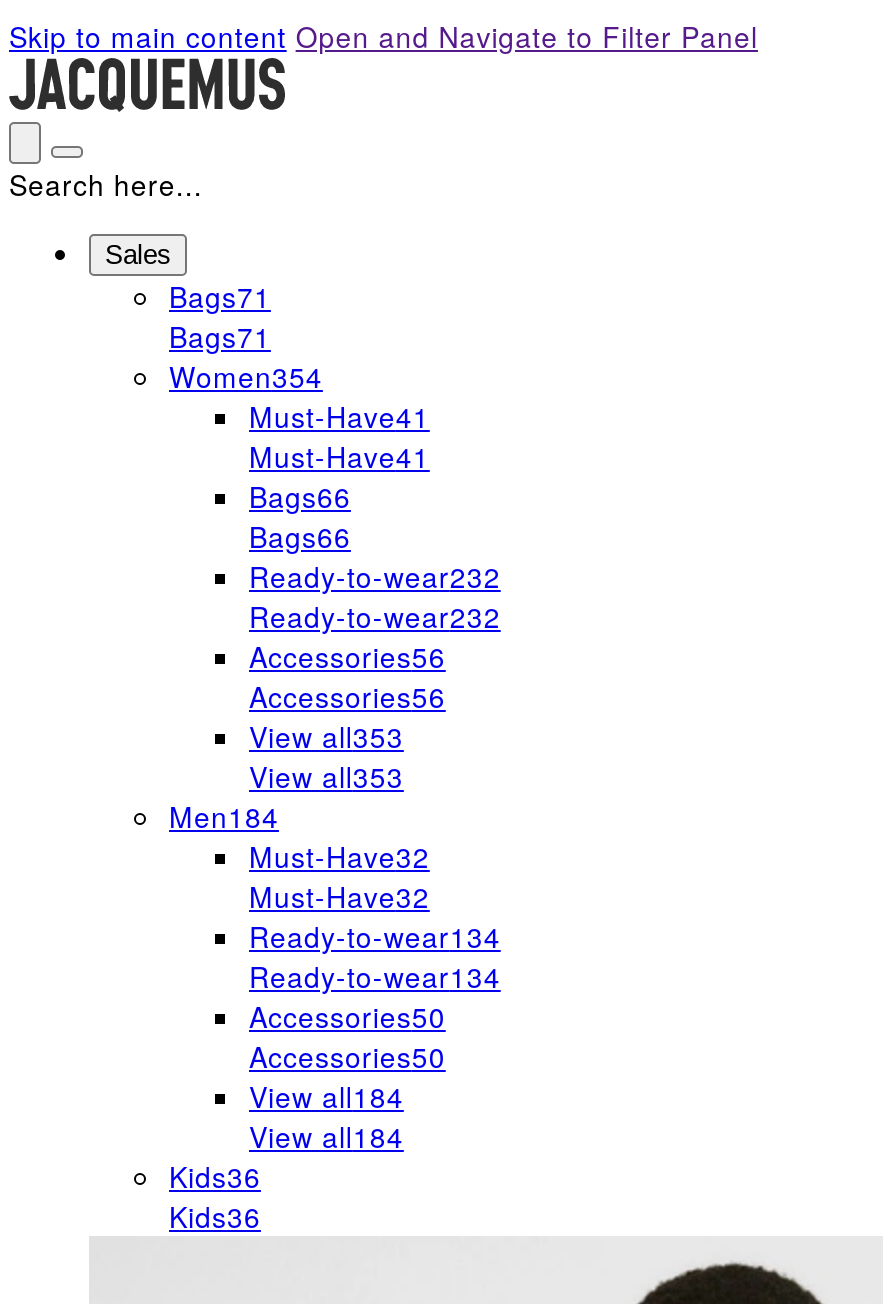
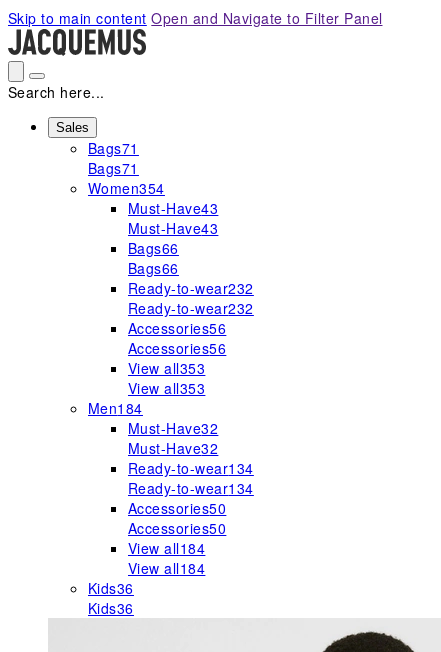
[249,396,430,436] Must-Have41 -> [128,198,218,218] Must-Have43
[249,436,430,476] Must-Have41 -> [128,218,218,238] Must-Have43

